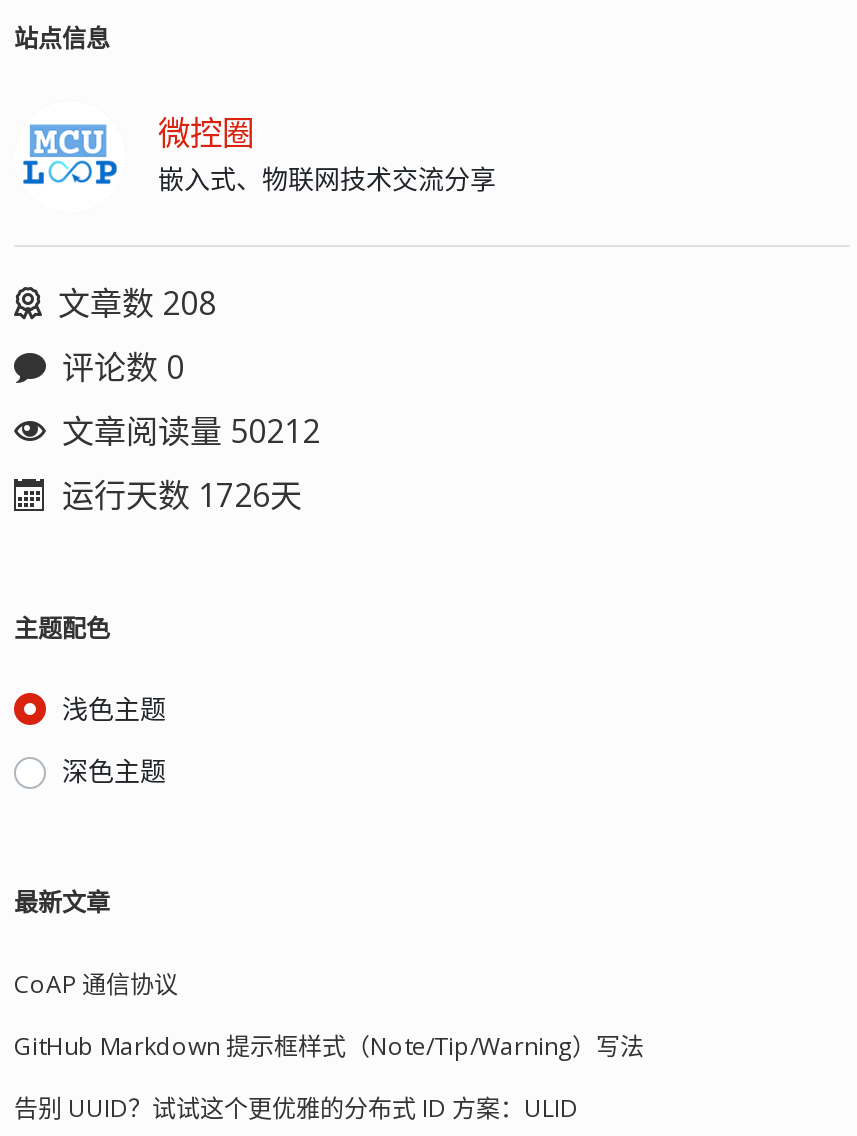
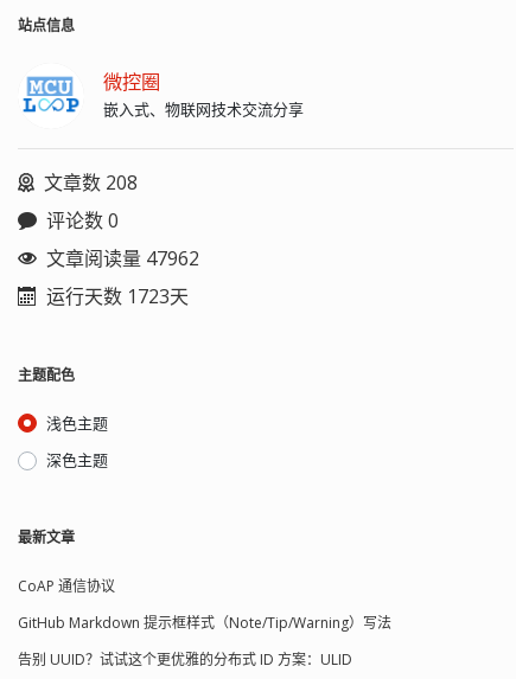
[62,408,320,452] 文章阅读量 50212 -> [46,245,199,271] 文章阅读量 47962
[62,472,302,516] 运行天数 1726天 -> [46,283,189,309] 运行天数 1723天

